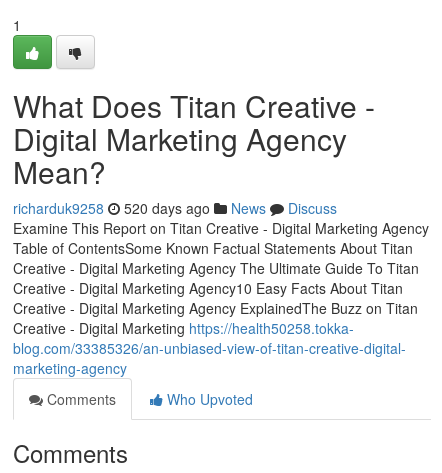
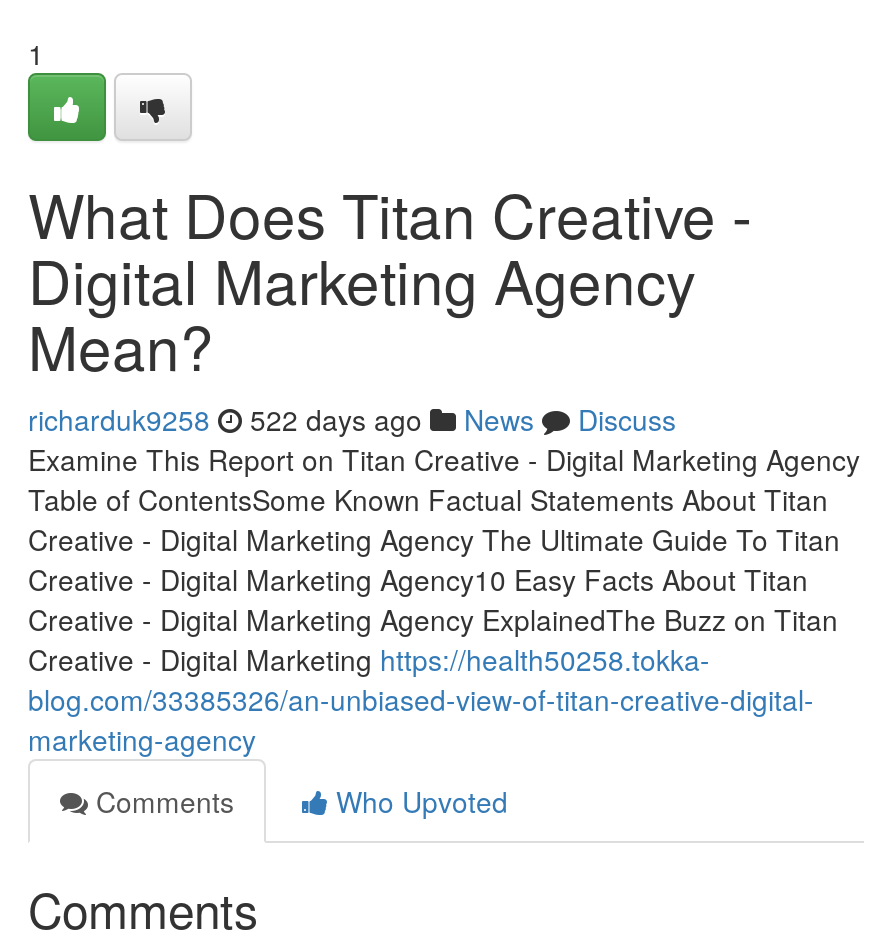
[13,198,337,218] richarduk9258 520 days ago News Discuss -> [28,399,676,439] richarduk9258 522 days ago News Discuss

